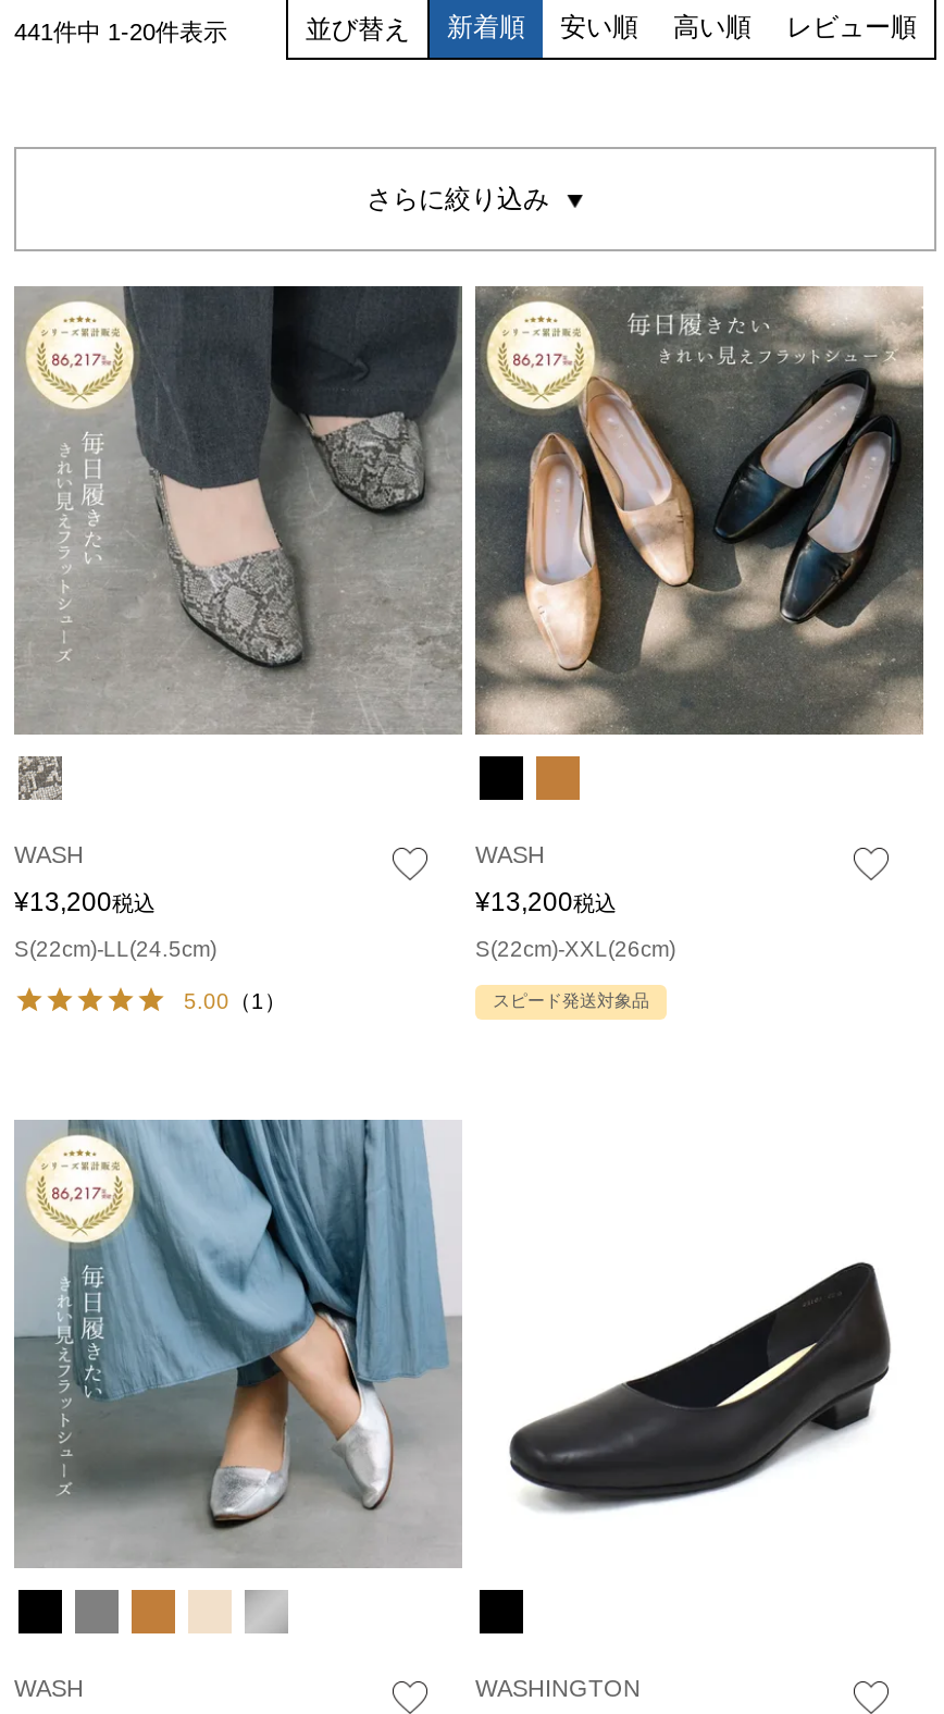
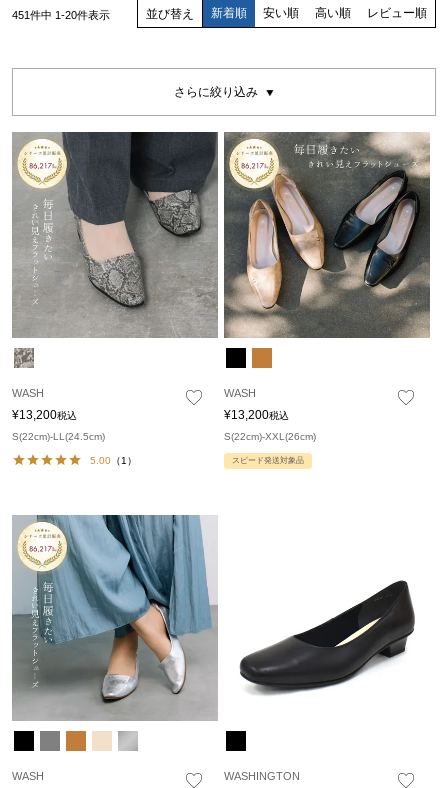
[14,19,227,45] 441件中 1-20件表示 -> [12,9,110,21] 451件中 1-20件表示

